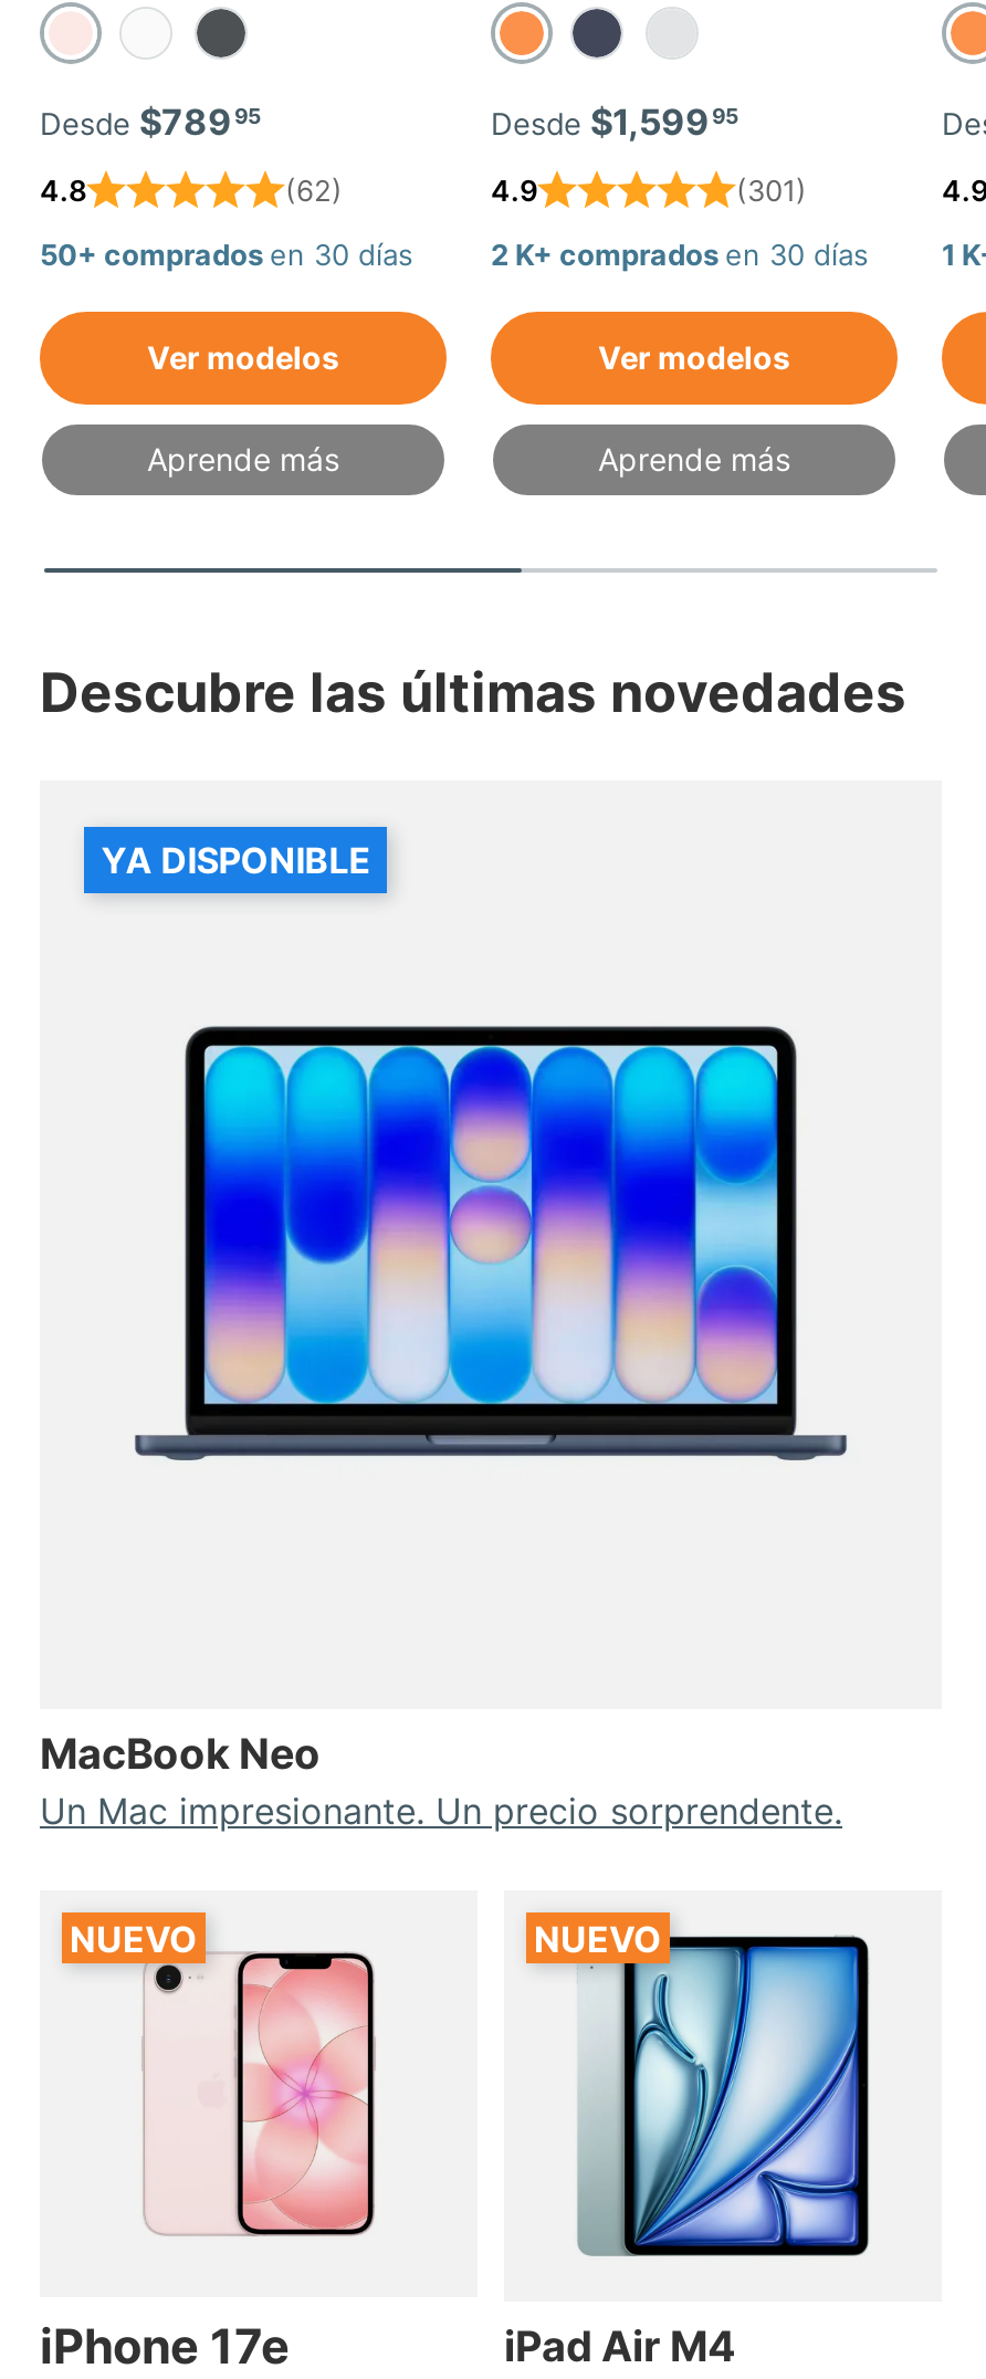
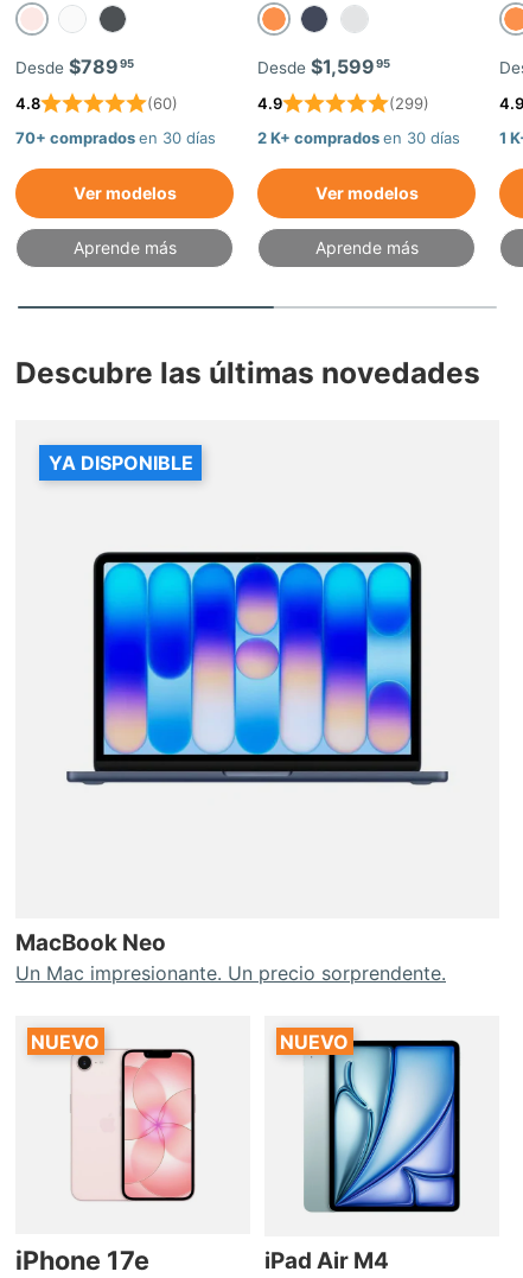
[285,171,343,207] (62) -> [147,93,178,112] (60)
[736,171,807,207] (301) -> [389,93,429,112] (299)
[40,235,413,271] 50+ comprados en 30 días -> [15,128,216,147] 70+ comprados en 30 días

